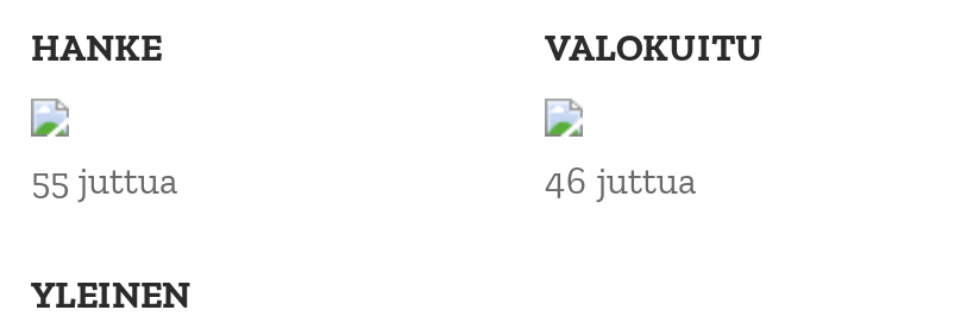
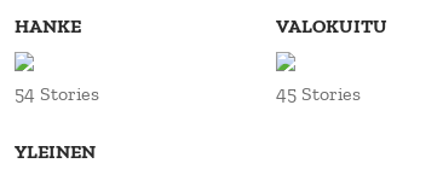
[31,158,178,203] 55 juttua -> [15,82,99,105] 54 Stories
[545,158,697,203] 46 juttua -> [276,82,361,105] 45 Stories

